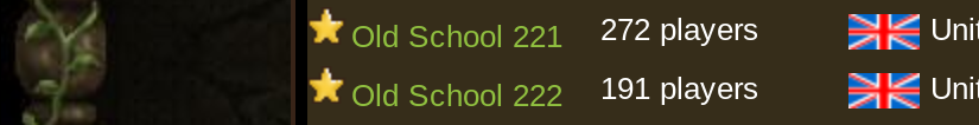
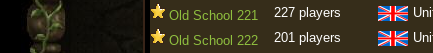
[351,12,759,54] Old School 221 272 players -> [168,5,340,23] Old School 221 227 players
[351,71,759,113] Old School 222 191 players -> [168,30,340,48] Old School 222 201 players

